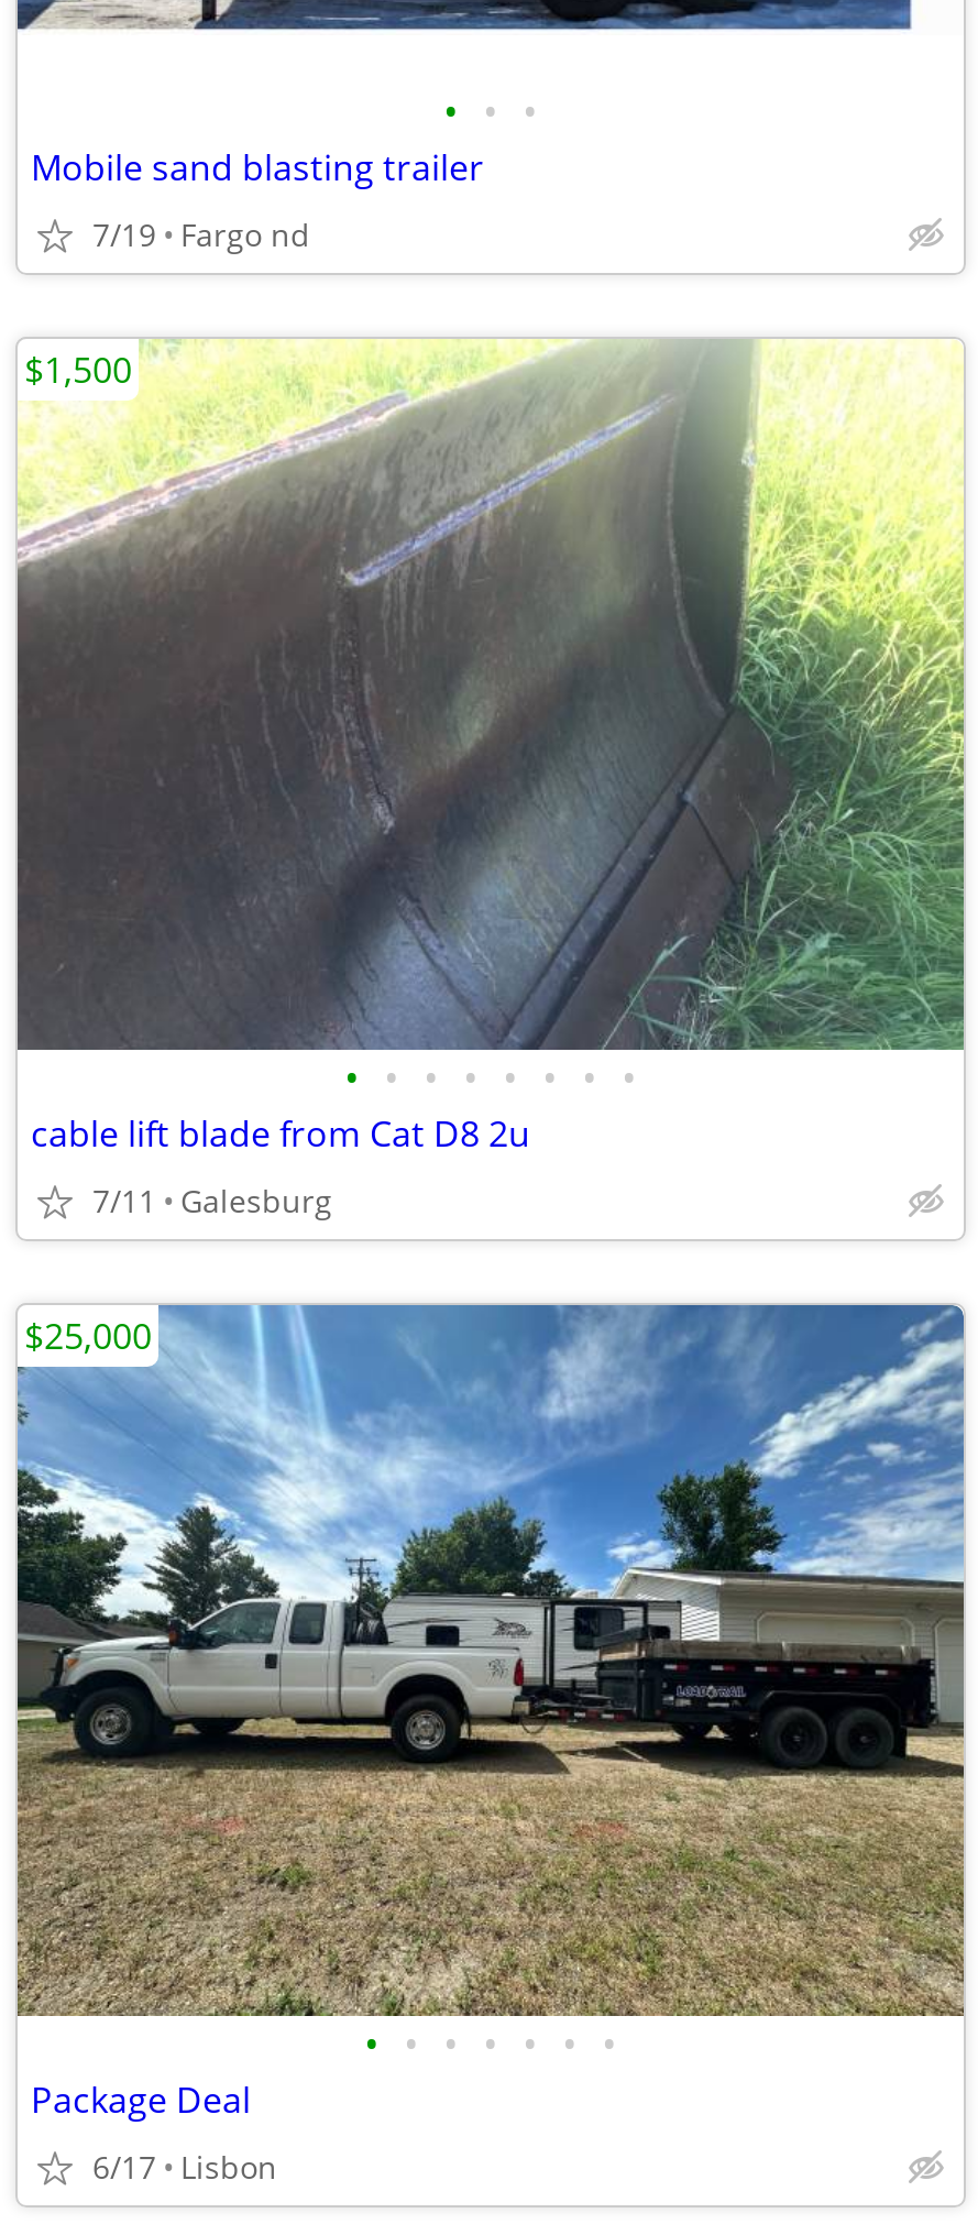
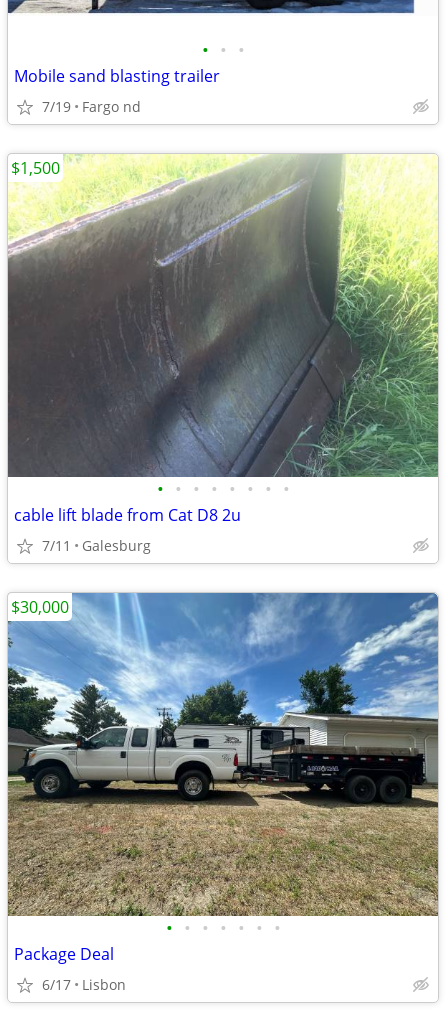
[24,1312,152,1360] $25,000 -> [11,596,69,618] $30,000

